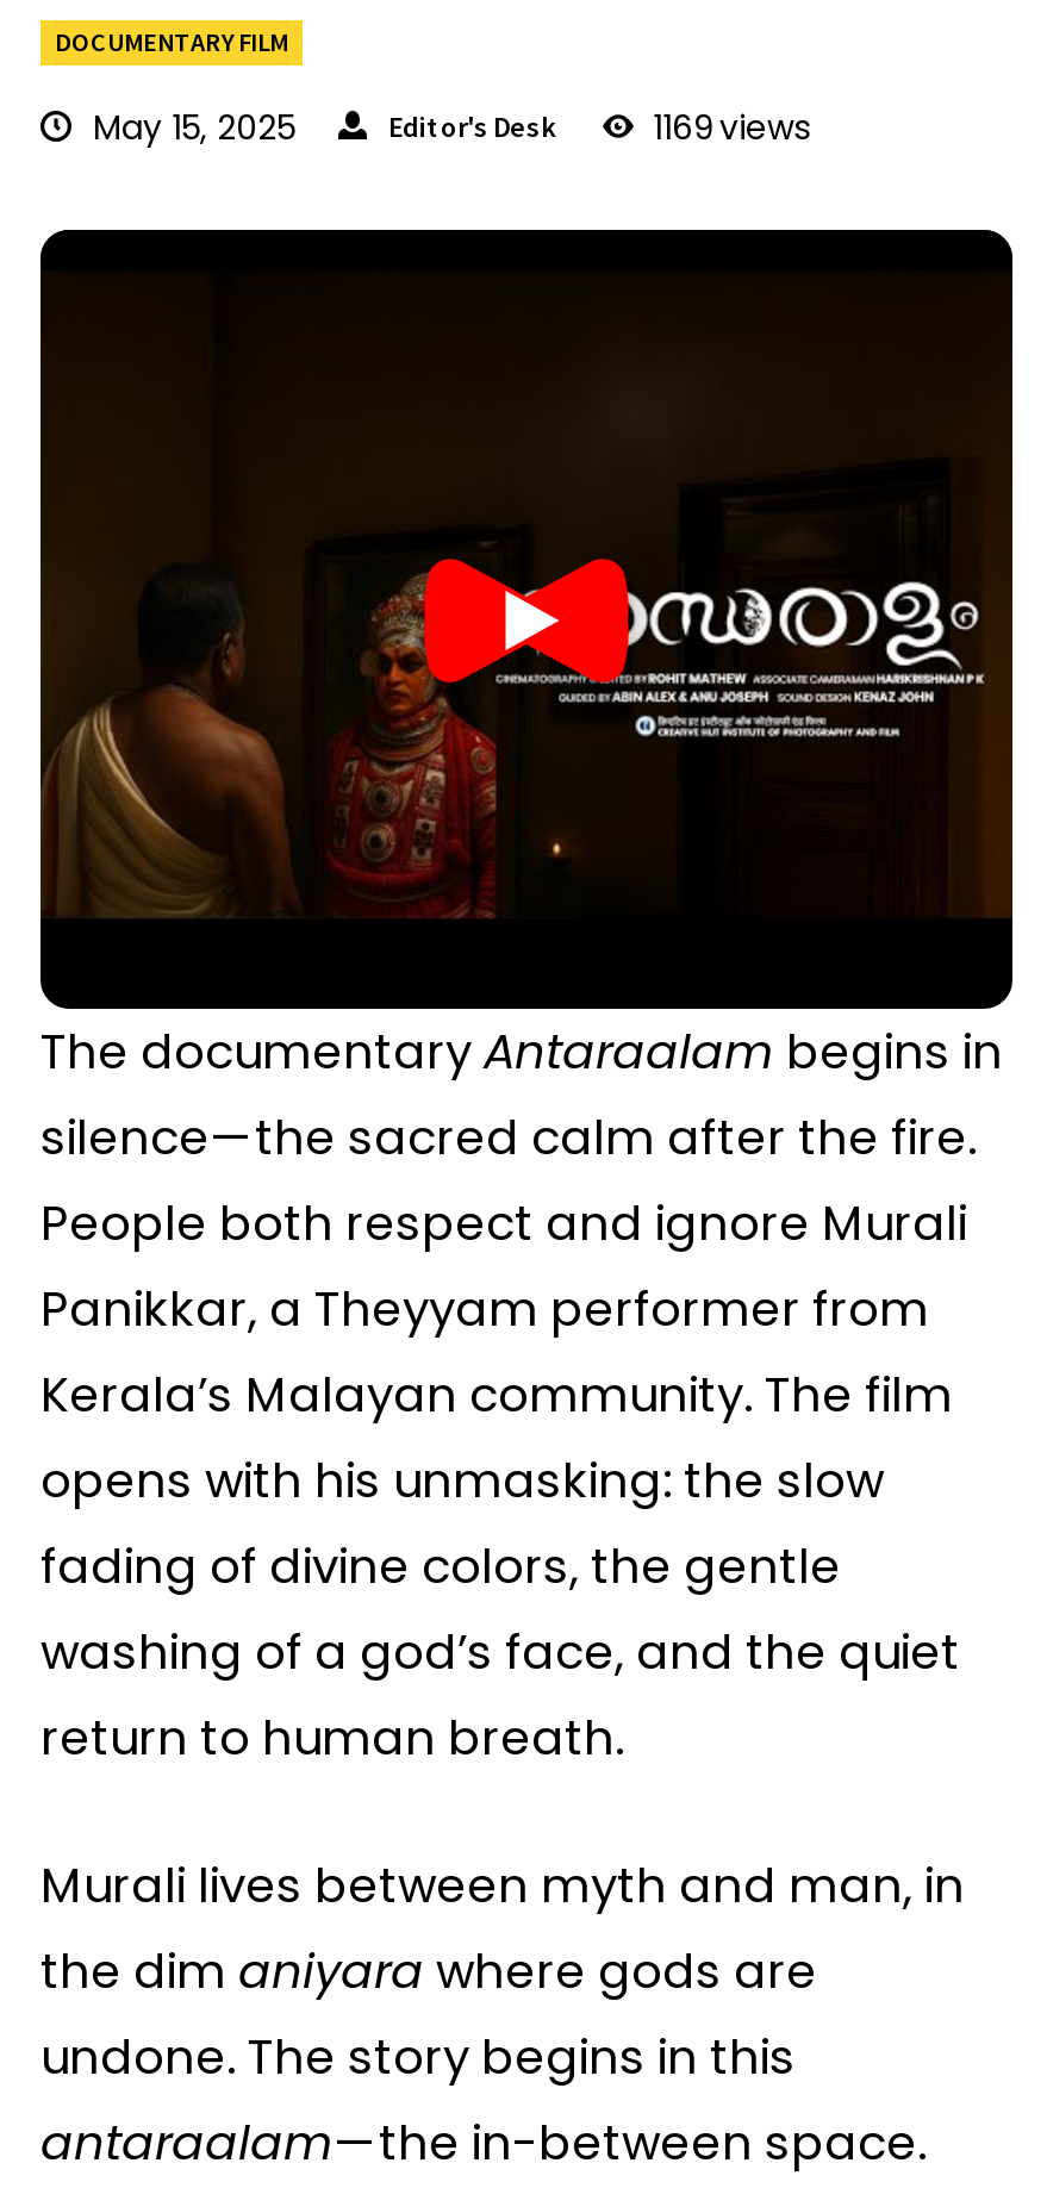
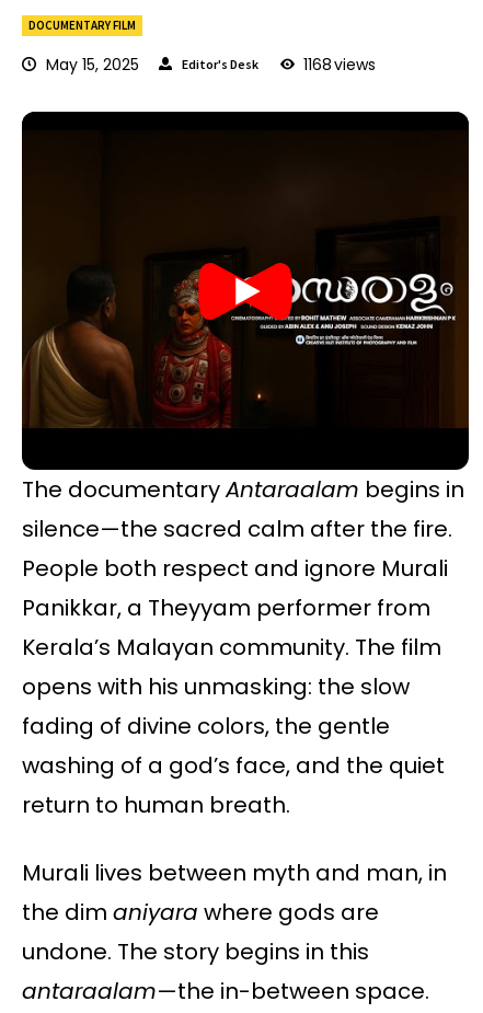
[653,104,810,152] 1169 views -> [303,54,376,76] 1168 views

